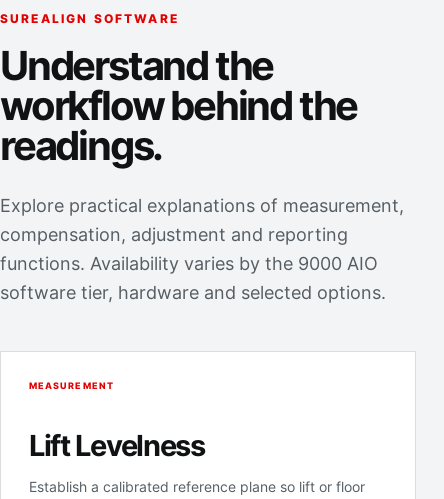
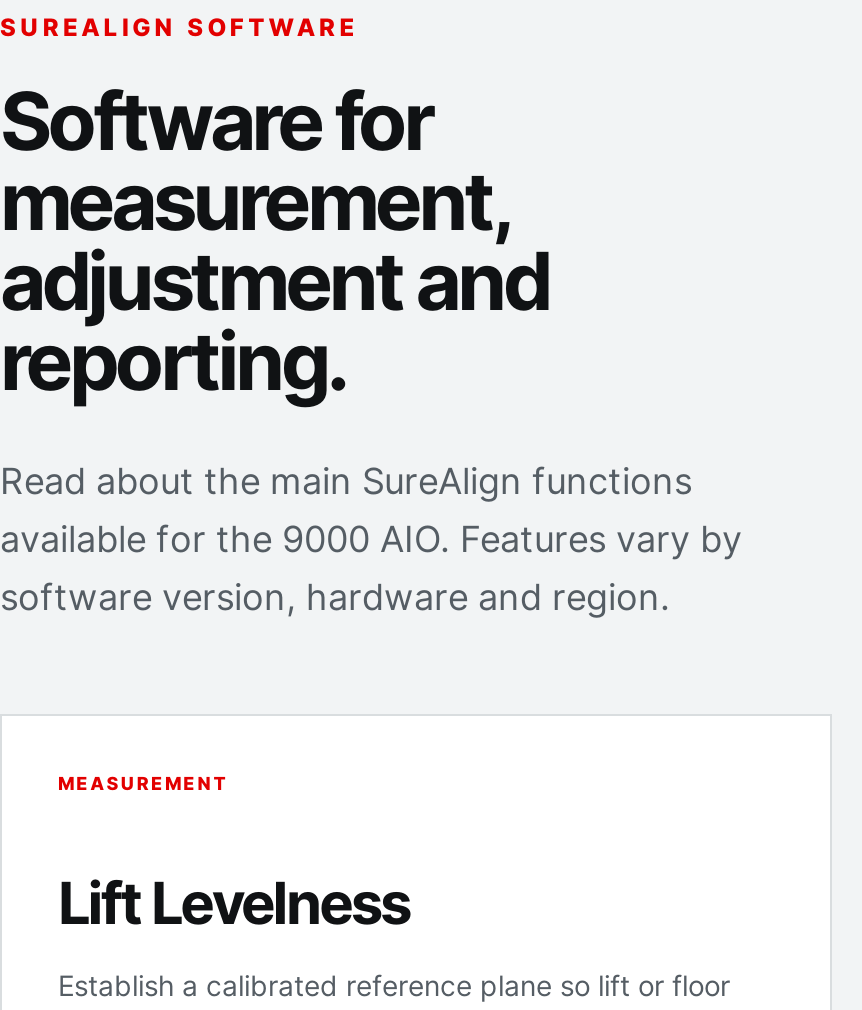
[0,41,357,170] Understand the | workflow behind the | readings. -> [0,72,548,410] Software for | measurement, | adjustment and | reporting.
[0,195,404,303] Explore practical explanations of measurement, | compensation, adjustment and reporting | functions. Availability varies by the 9000 AIO | software tier, hardware and selected options. -> [0,460,742,618] Read about the main SureAlign functions | available for the 9000 AIO. Features vary by | software version, hardware and region.

